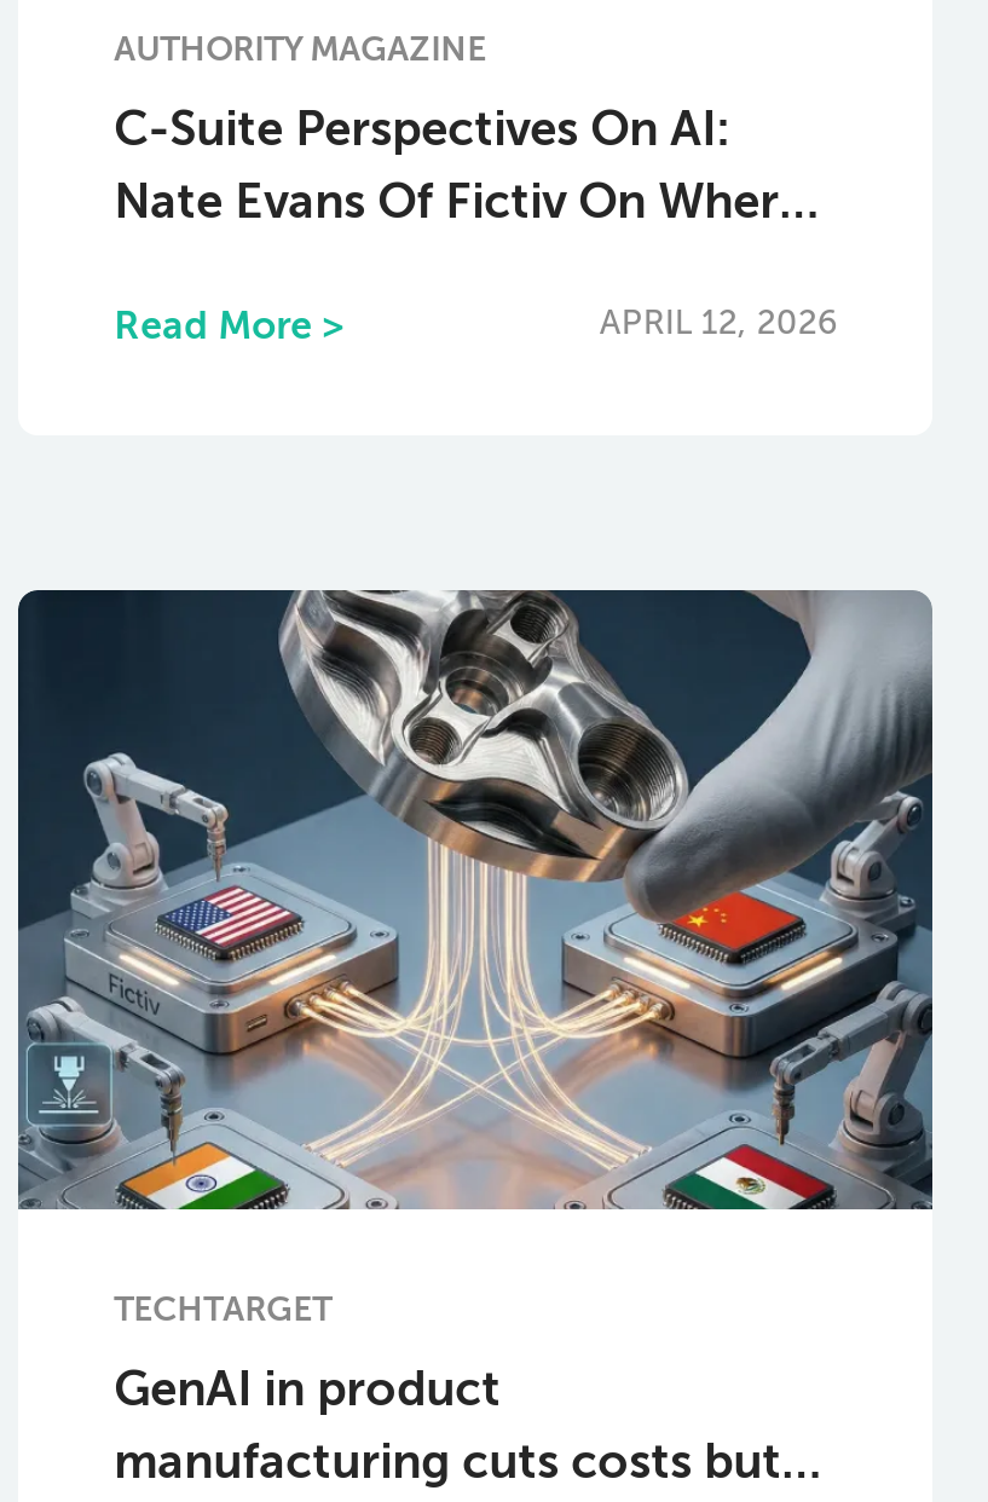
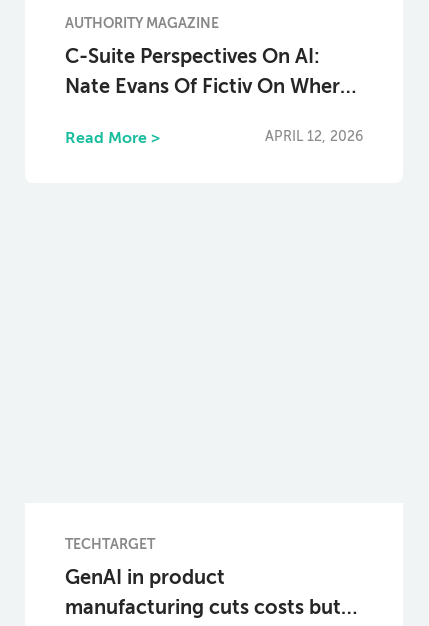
[16,588,935,1212] [image] -> none

